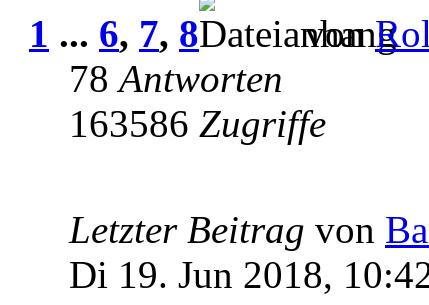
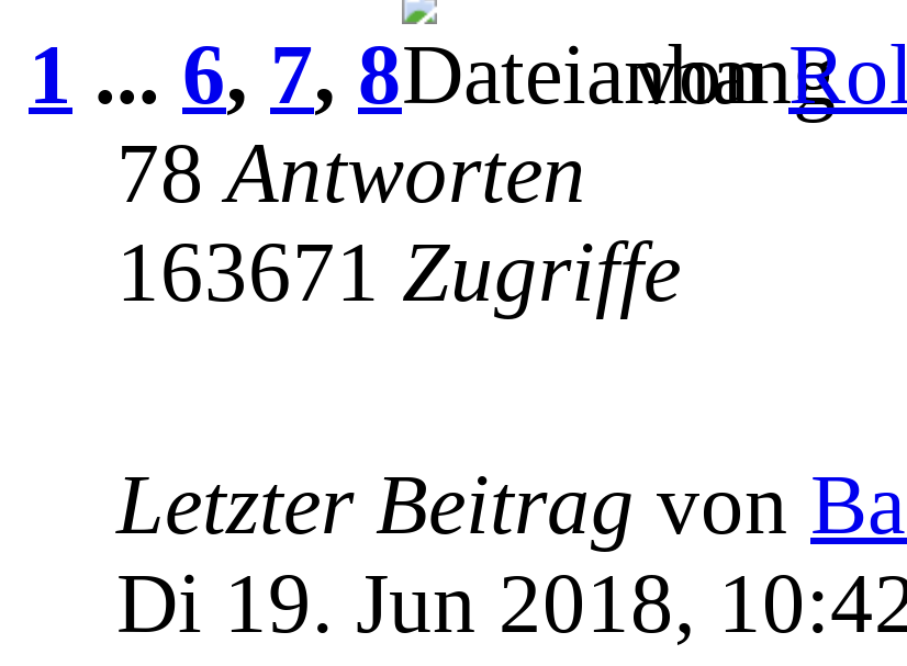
[69,102,326,145] 163586 Zugriffe -> [116,224,681,318] 163671 Zugriffe

